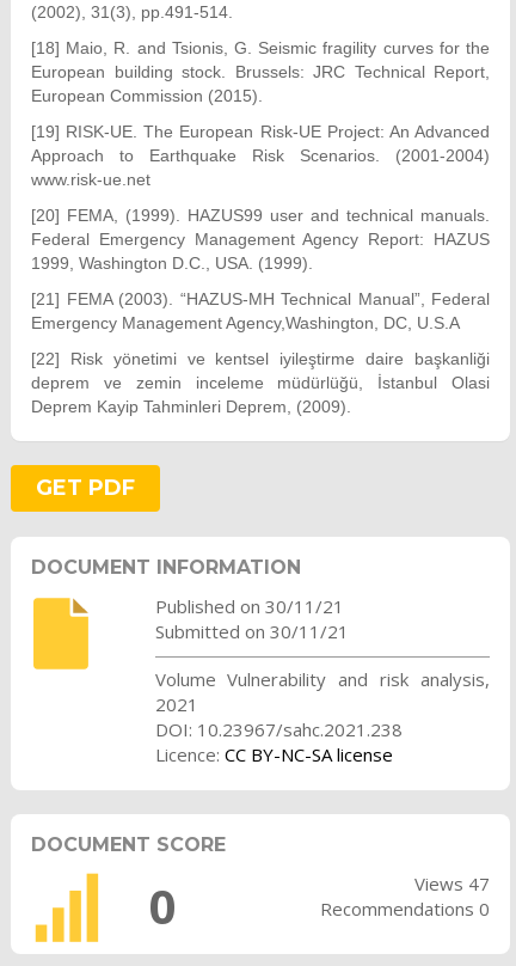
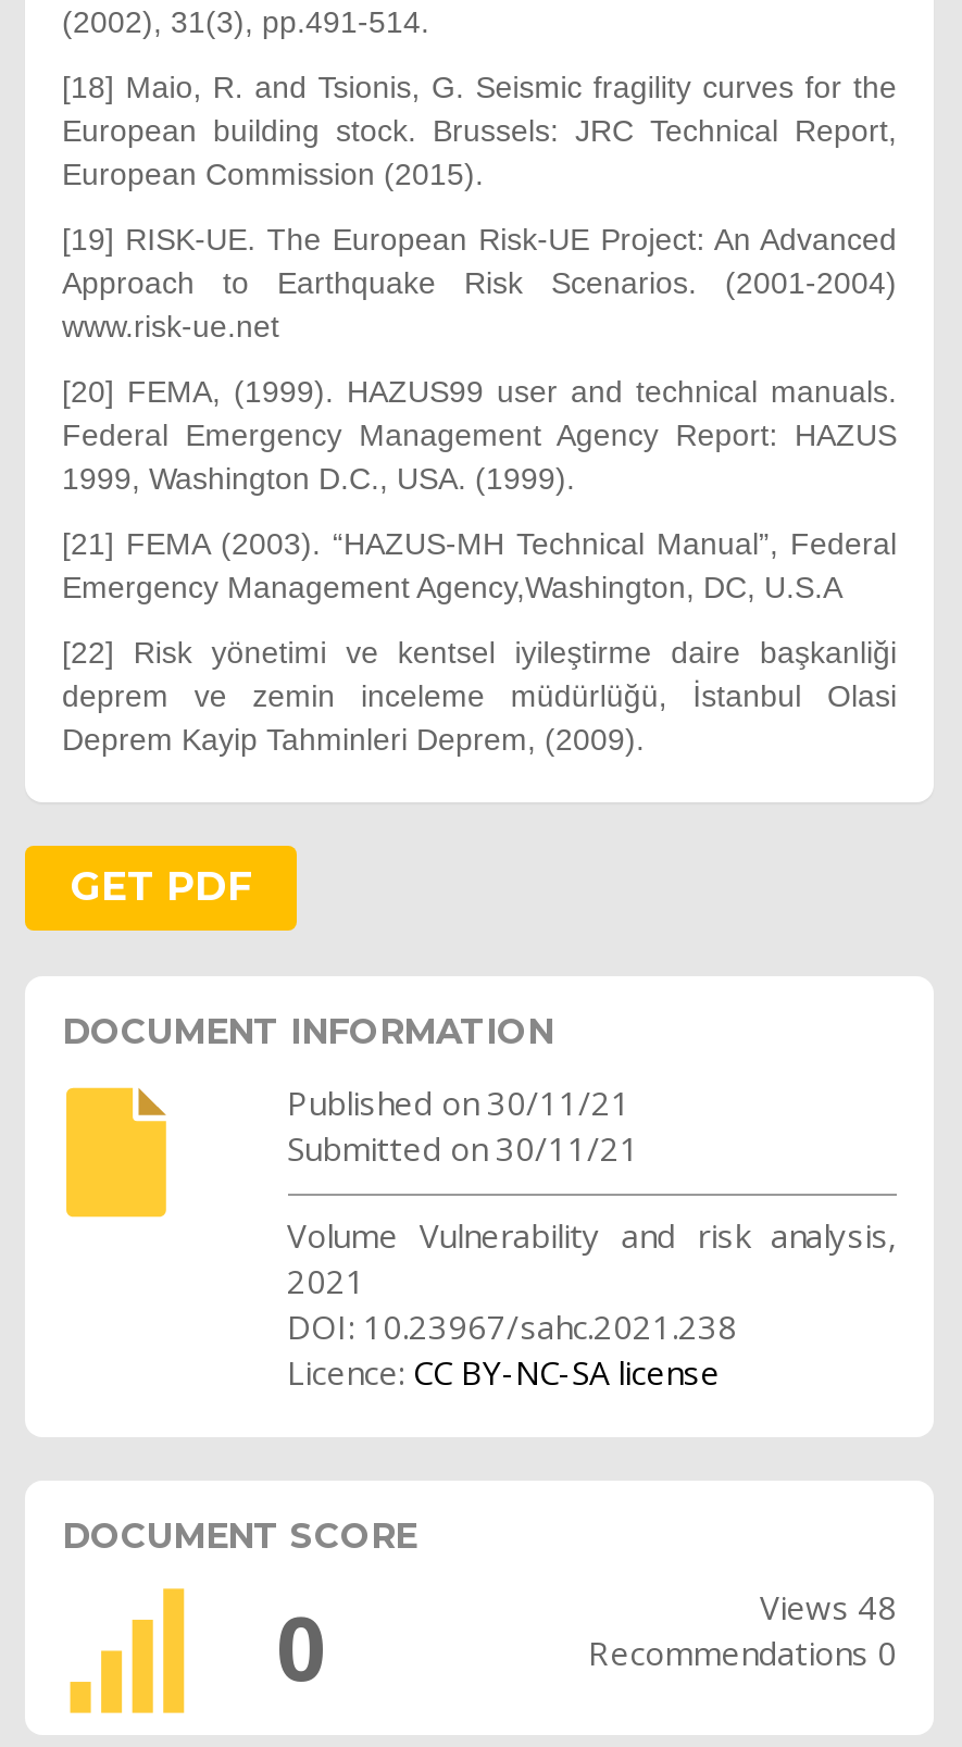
[414,871,490,895] Views 47 -> [760,1584,897,1628] Views 48

